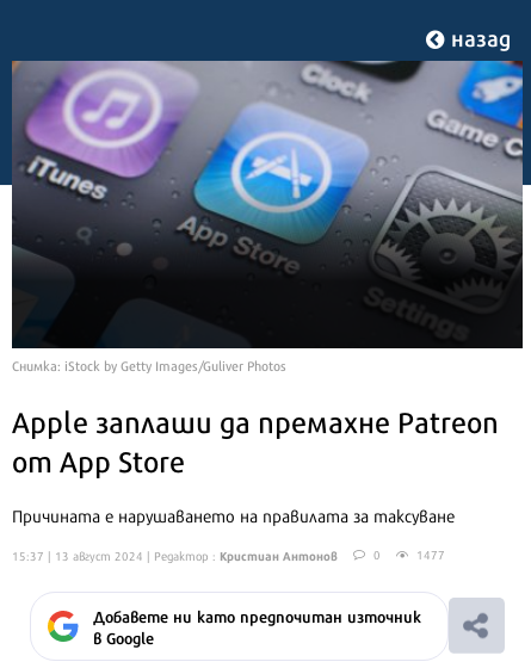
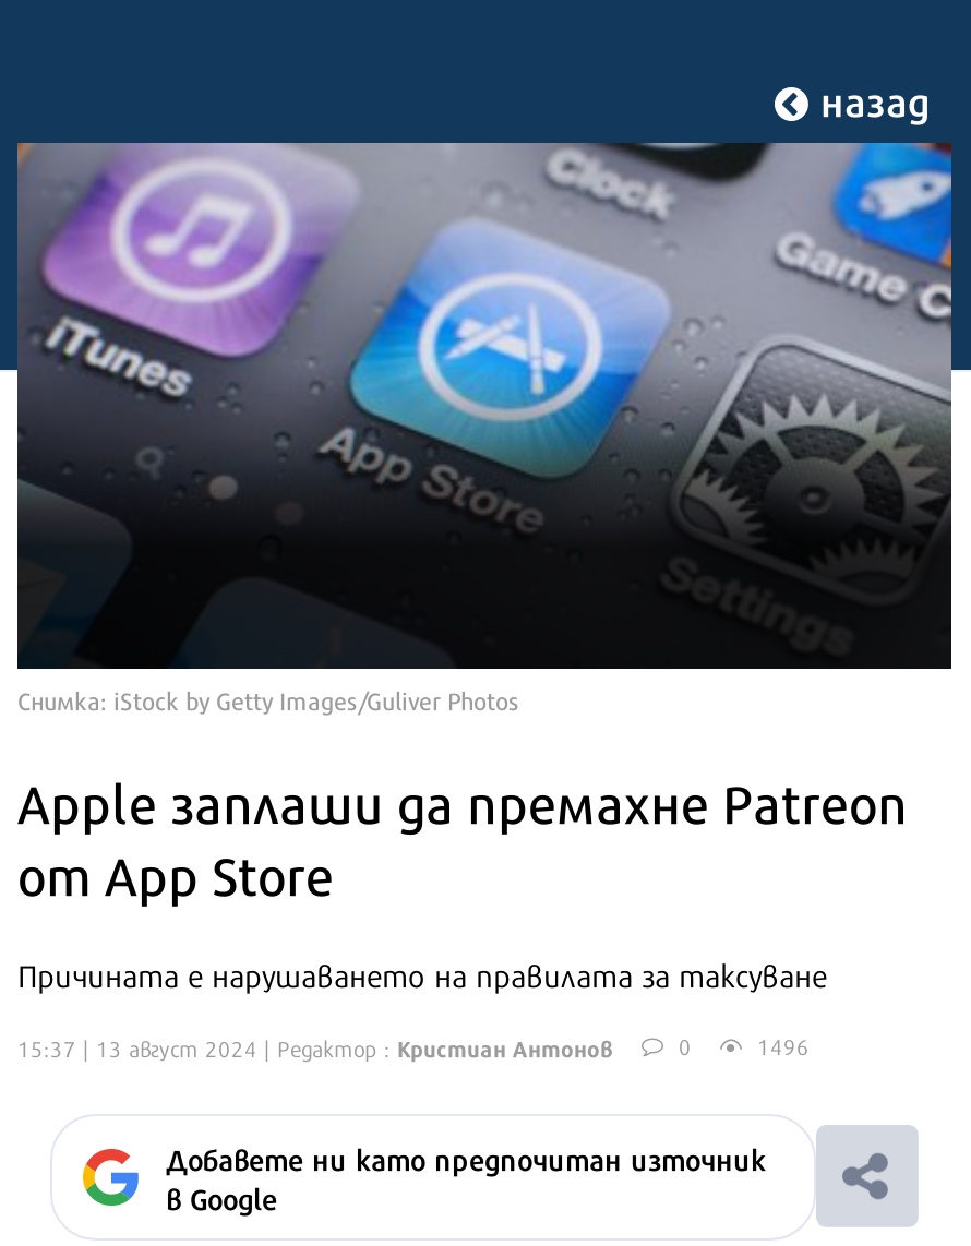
[416,545,445,563] 1477 -> [757,1029,810,1062] 1496

